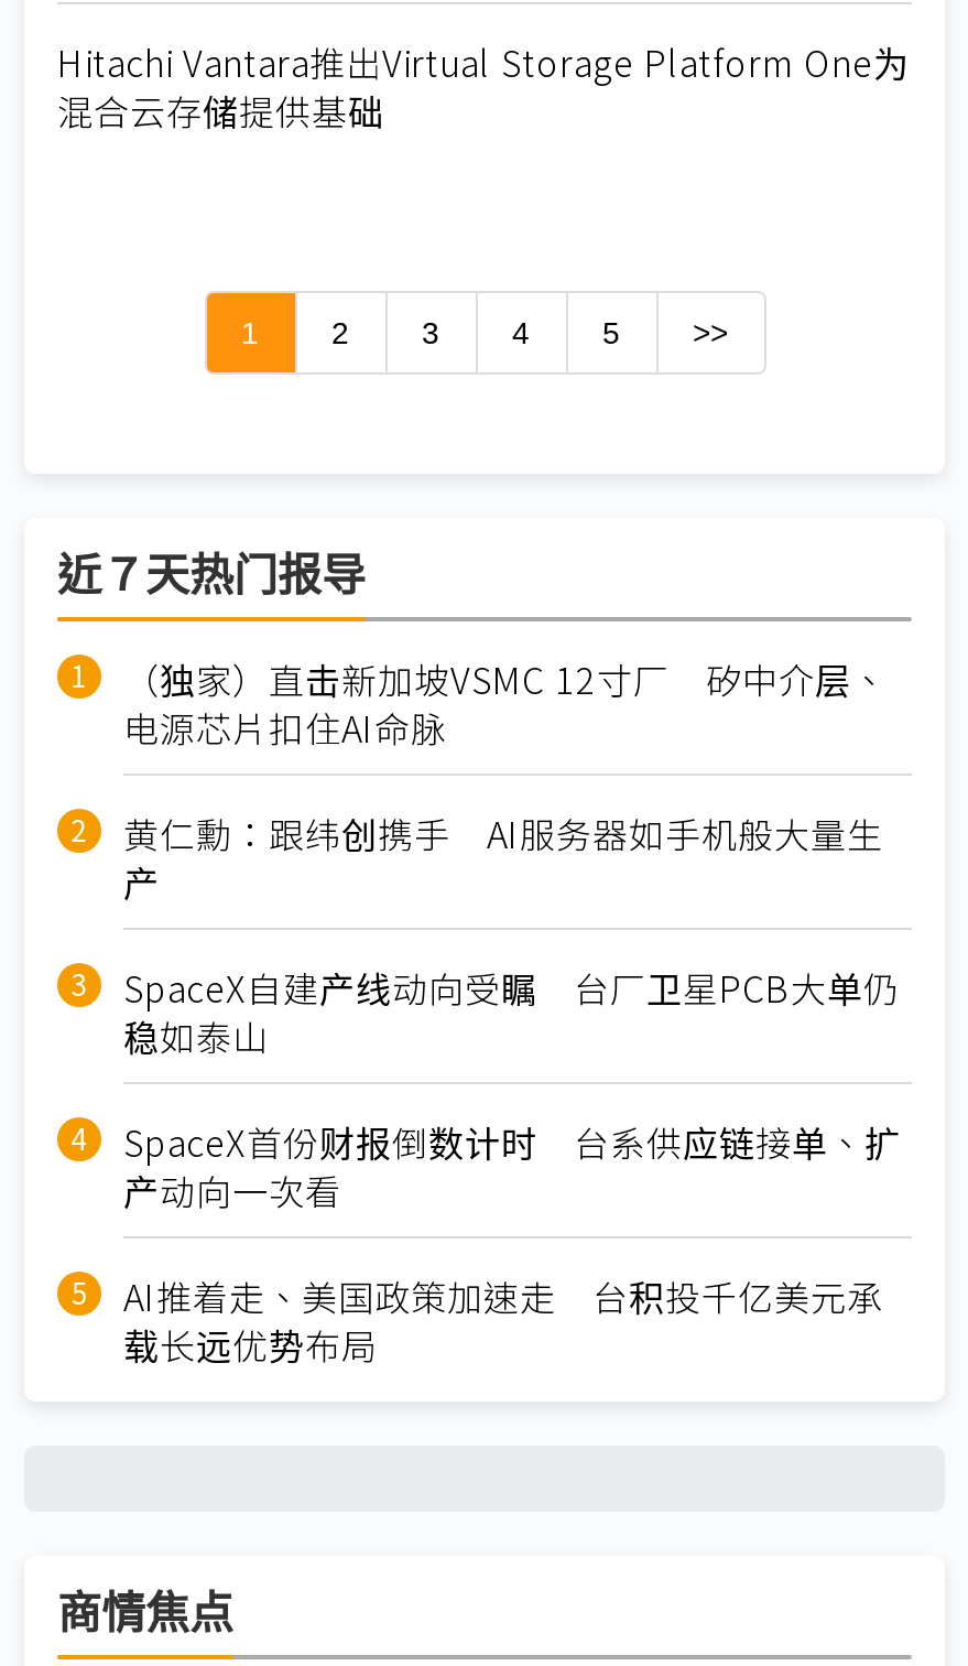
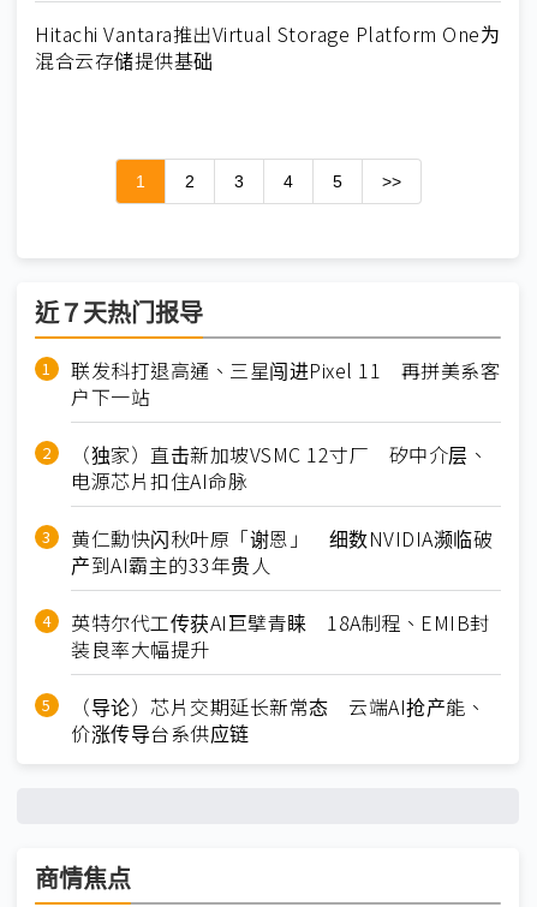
none -> [71,356,500,411] 联发科打退高通、三星闯进Pixel 11 再拼美系客 | 户下一站
moved [123,653,888,755] -> [71,440,488,495]: （独家）直击新加坡VSMC 12寸厂 矽中介层、 | 电源芯片扣住AI命脉
[123,807,901,1372] 黄仁勳：跟纬创携手 AI服务器如手机般大量生 | 产 | SpaceX自建产线动向受瞩 台厂卫星PCB大单仍 | 稳如泰山 | SpaceX首份财报倒数计时 台系供应链接单、扩 | 产动向一次看 | AI推着走、美国政策加速走 台积投千亿美元承 | 载长远优势布局 -> [71,524,493,748] 黄仁勳快闪秋叶原「谢恩」 细数NVIDIA濒临破 | 产到AI霸主的33年贵人 | 英特尔代工传获AI巨擘青睐 18A制程、EMIB封 | 装良率大幅提升 | （导论）芯片交期延长新常态 云端AI抢产能、 | 价涨传导台系供应链

